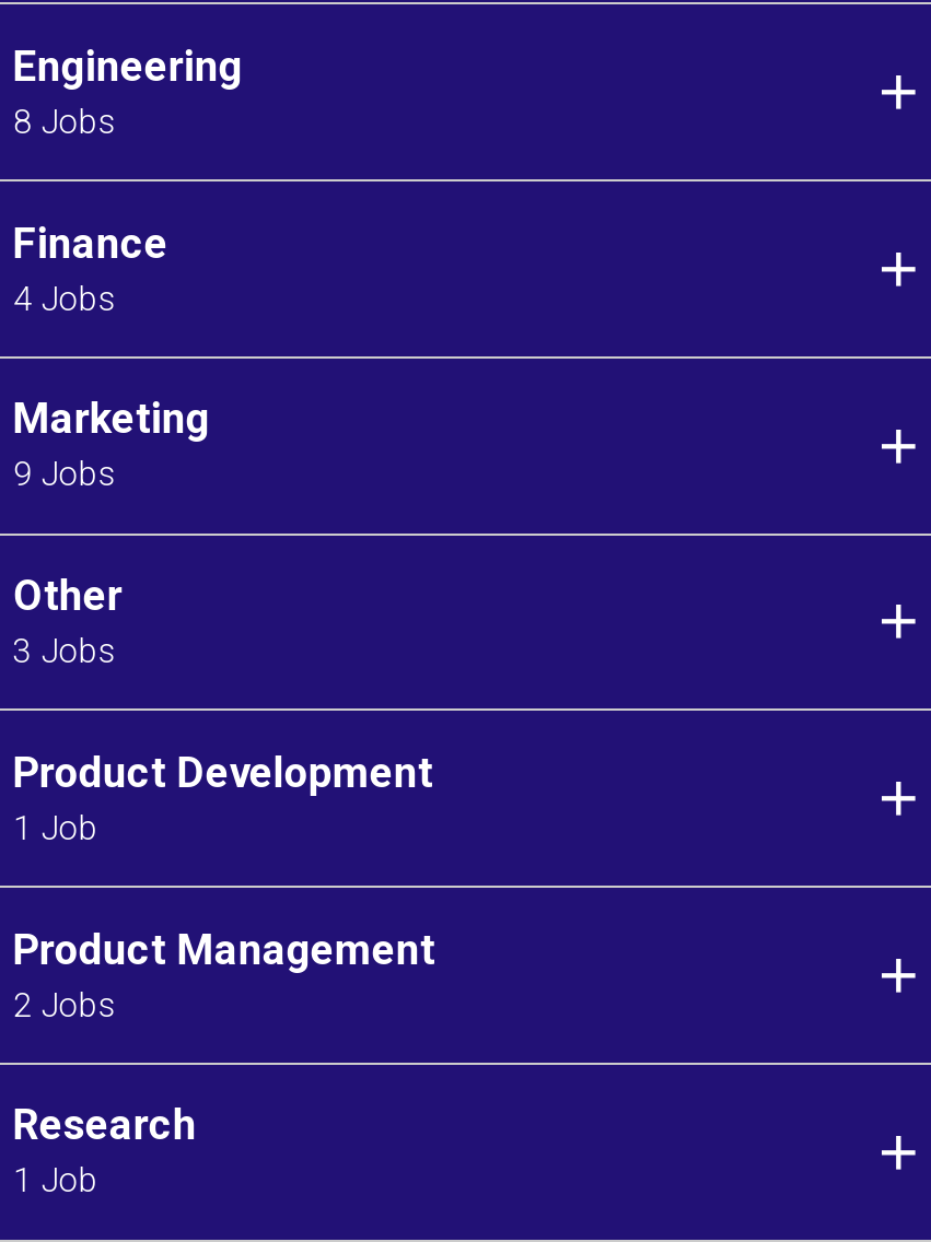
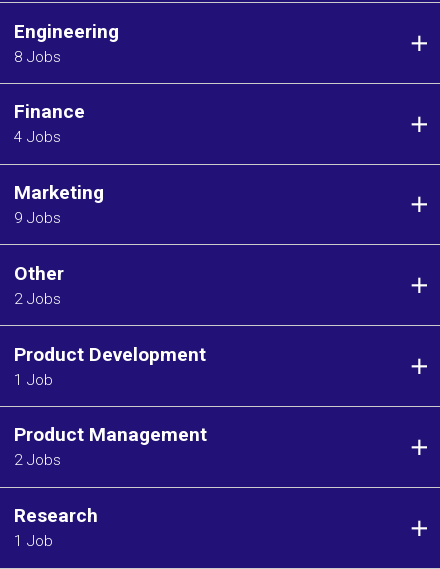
[13,632,116,671] 3 Jobs -> [14,290,61,308] 2 Jobs

